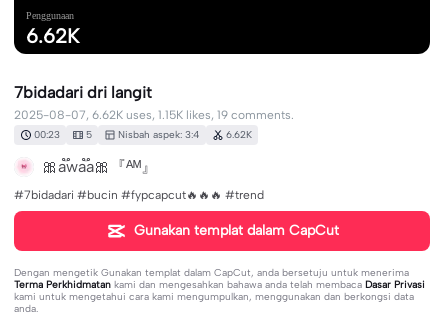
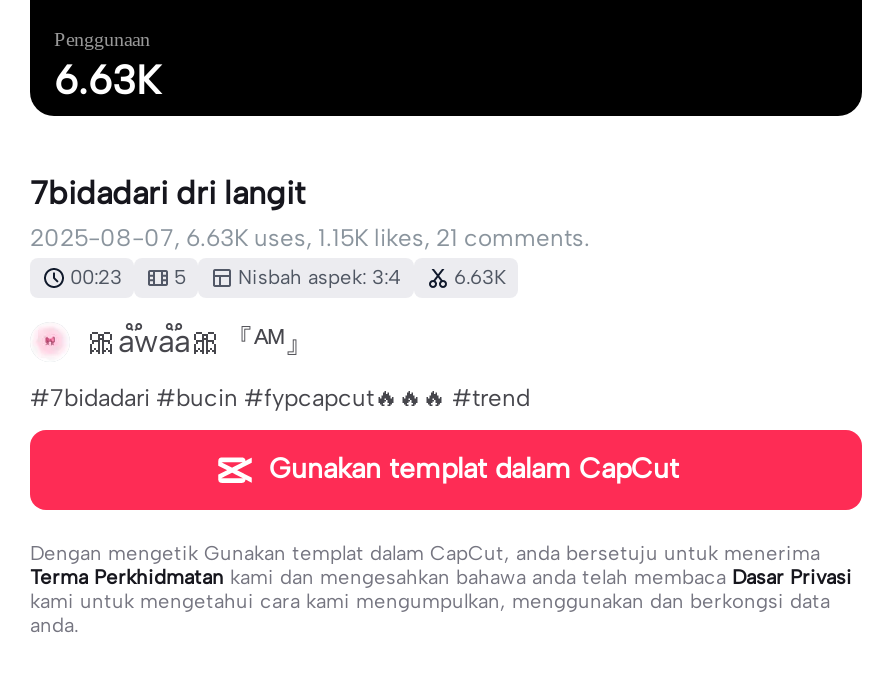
[26,24,79,48] 6.62K -> [54,57,160,105] 6.63K
[14,108,294,122] 2025-08-07, 6.62K uses, 1.15K likes, 19 comments. -> [30,224,590,252] 2025-08-07, 6.63K uses, 1.15K likes, 21 comments.
[34,128,252,141] 00:23 5 Nisbah aspek: 3:4 6.62K -> [70,264,506,290] 00:23 5 Nisbah aspek: 3:4 6.63K

